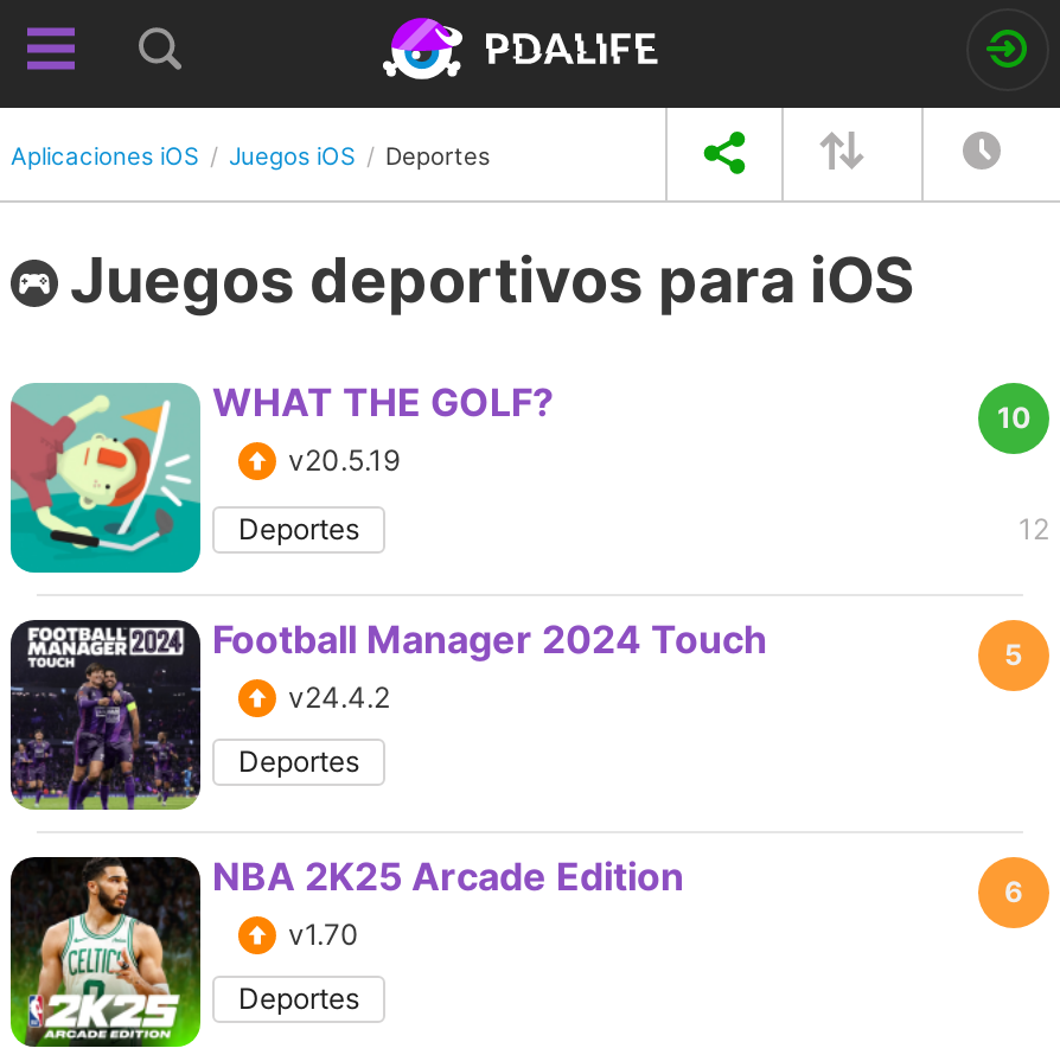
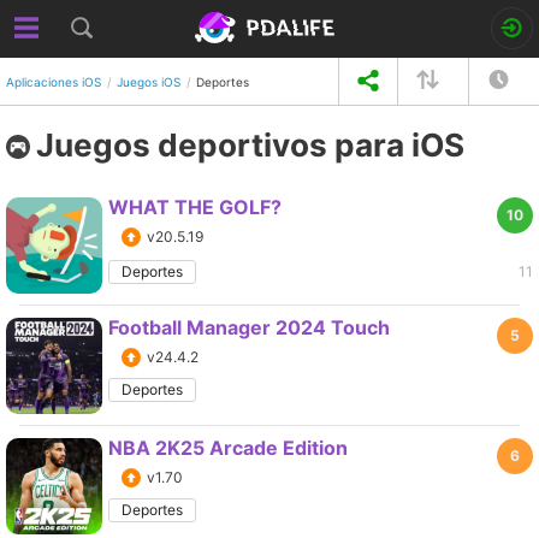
[1019,511,1049,547] 12 -> [519,262,533,280] 11

